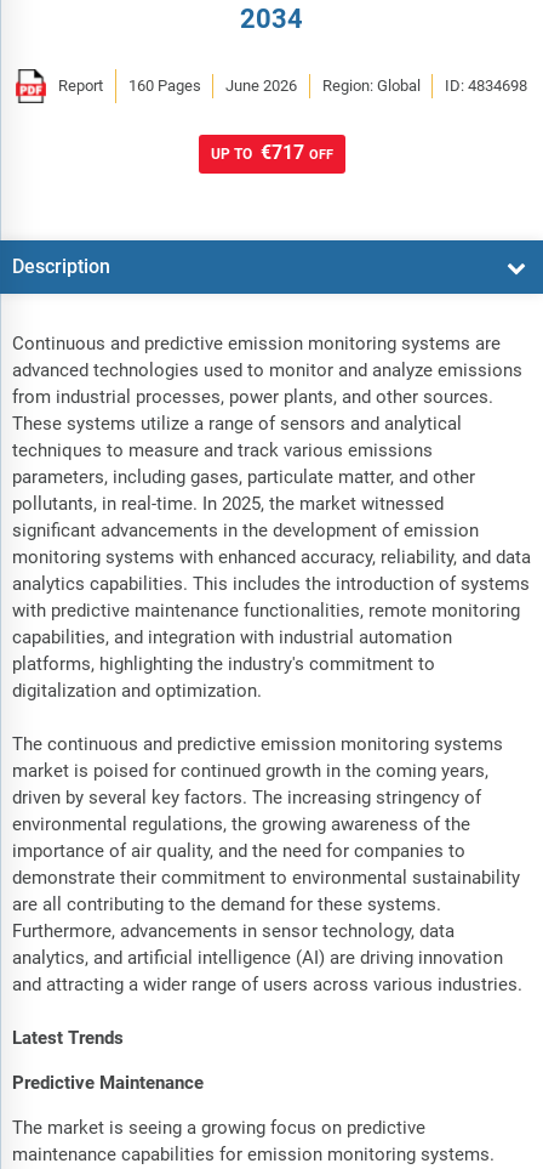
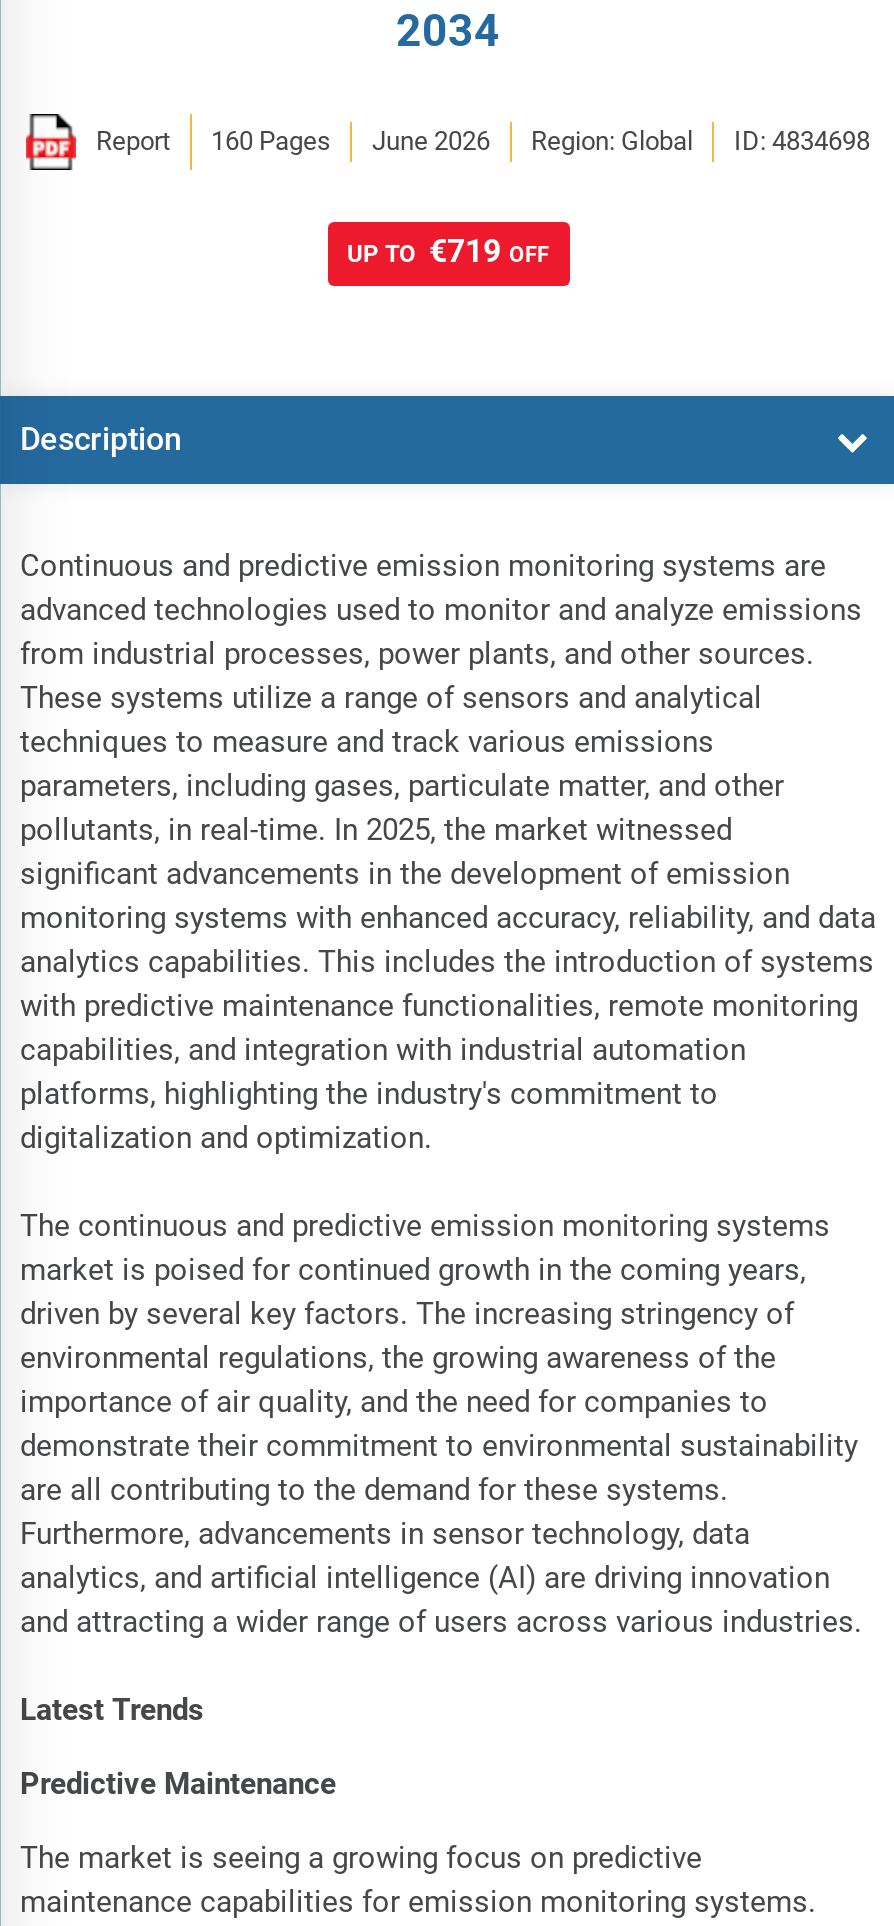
[210,140,333,164] UP TO €717 OFF -> [347,231,549,269] UP TO €719 OFF

